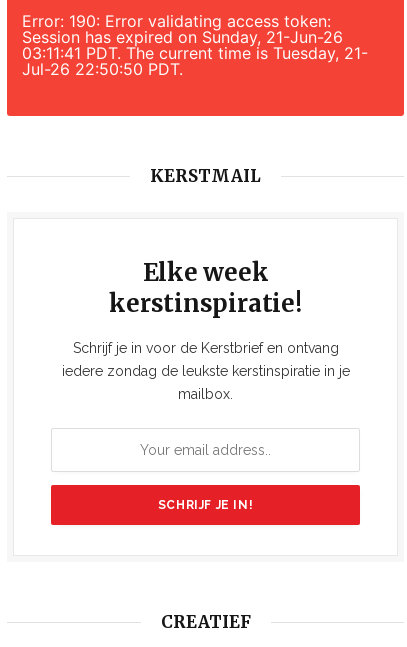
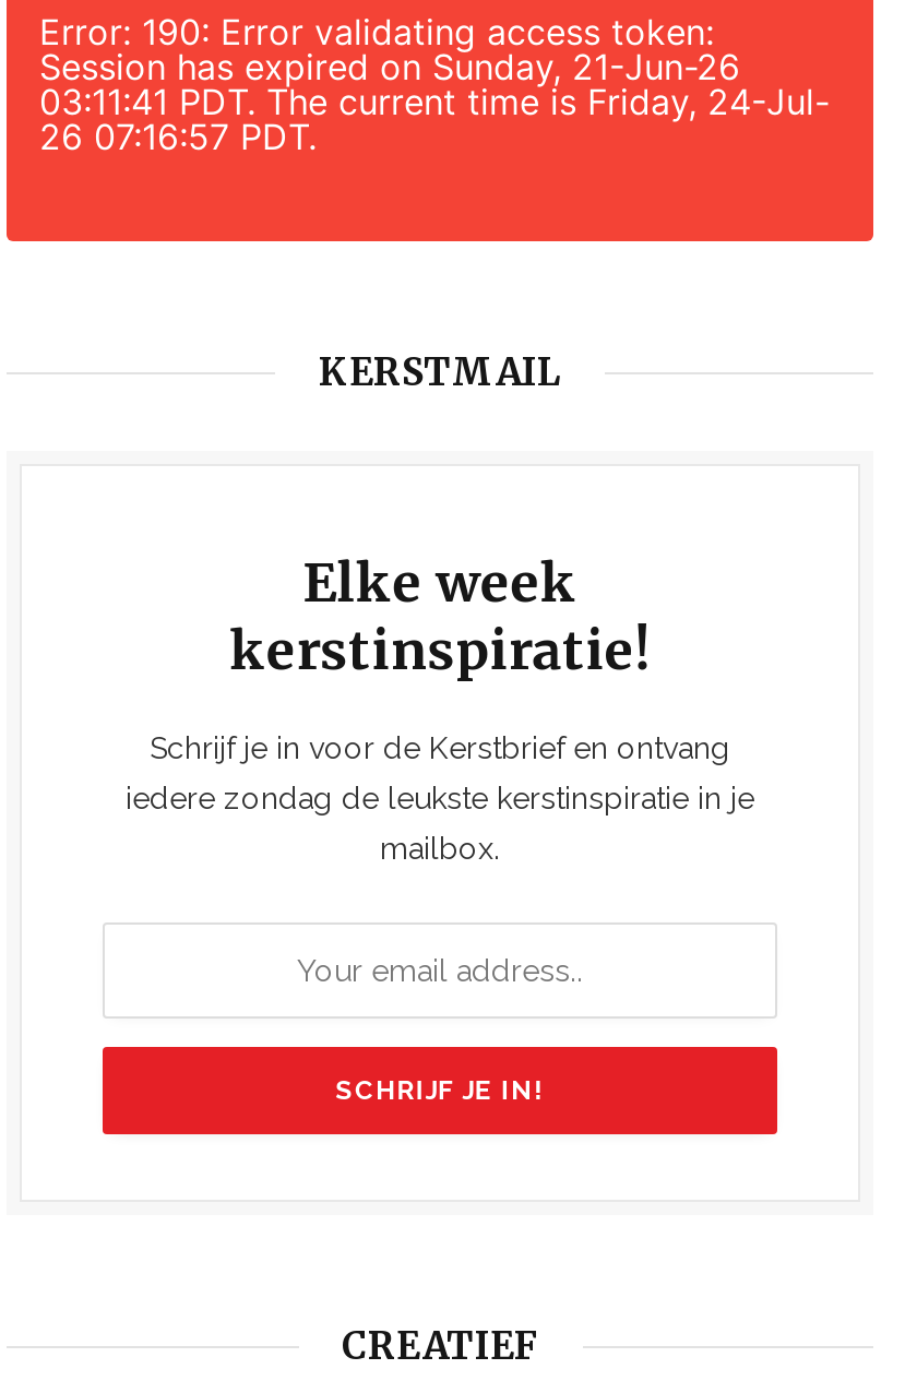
[22,43,368,63] 03:11:41 PDT. The current time is Tuesday, 21- -> [39,79,830,123] 03:11:41 PDT. The current time is Friday, 24-Jul-
[22,59,183,79] Jul-26 22:50:50 PDT. -> [39,114,317,158] 26 07:16:57 PDT.

